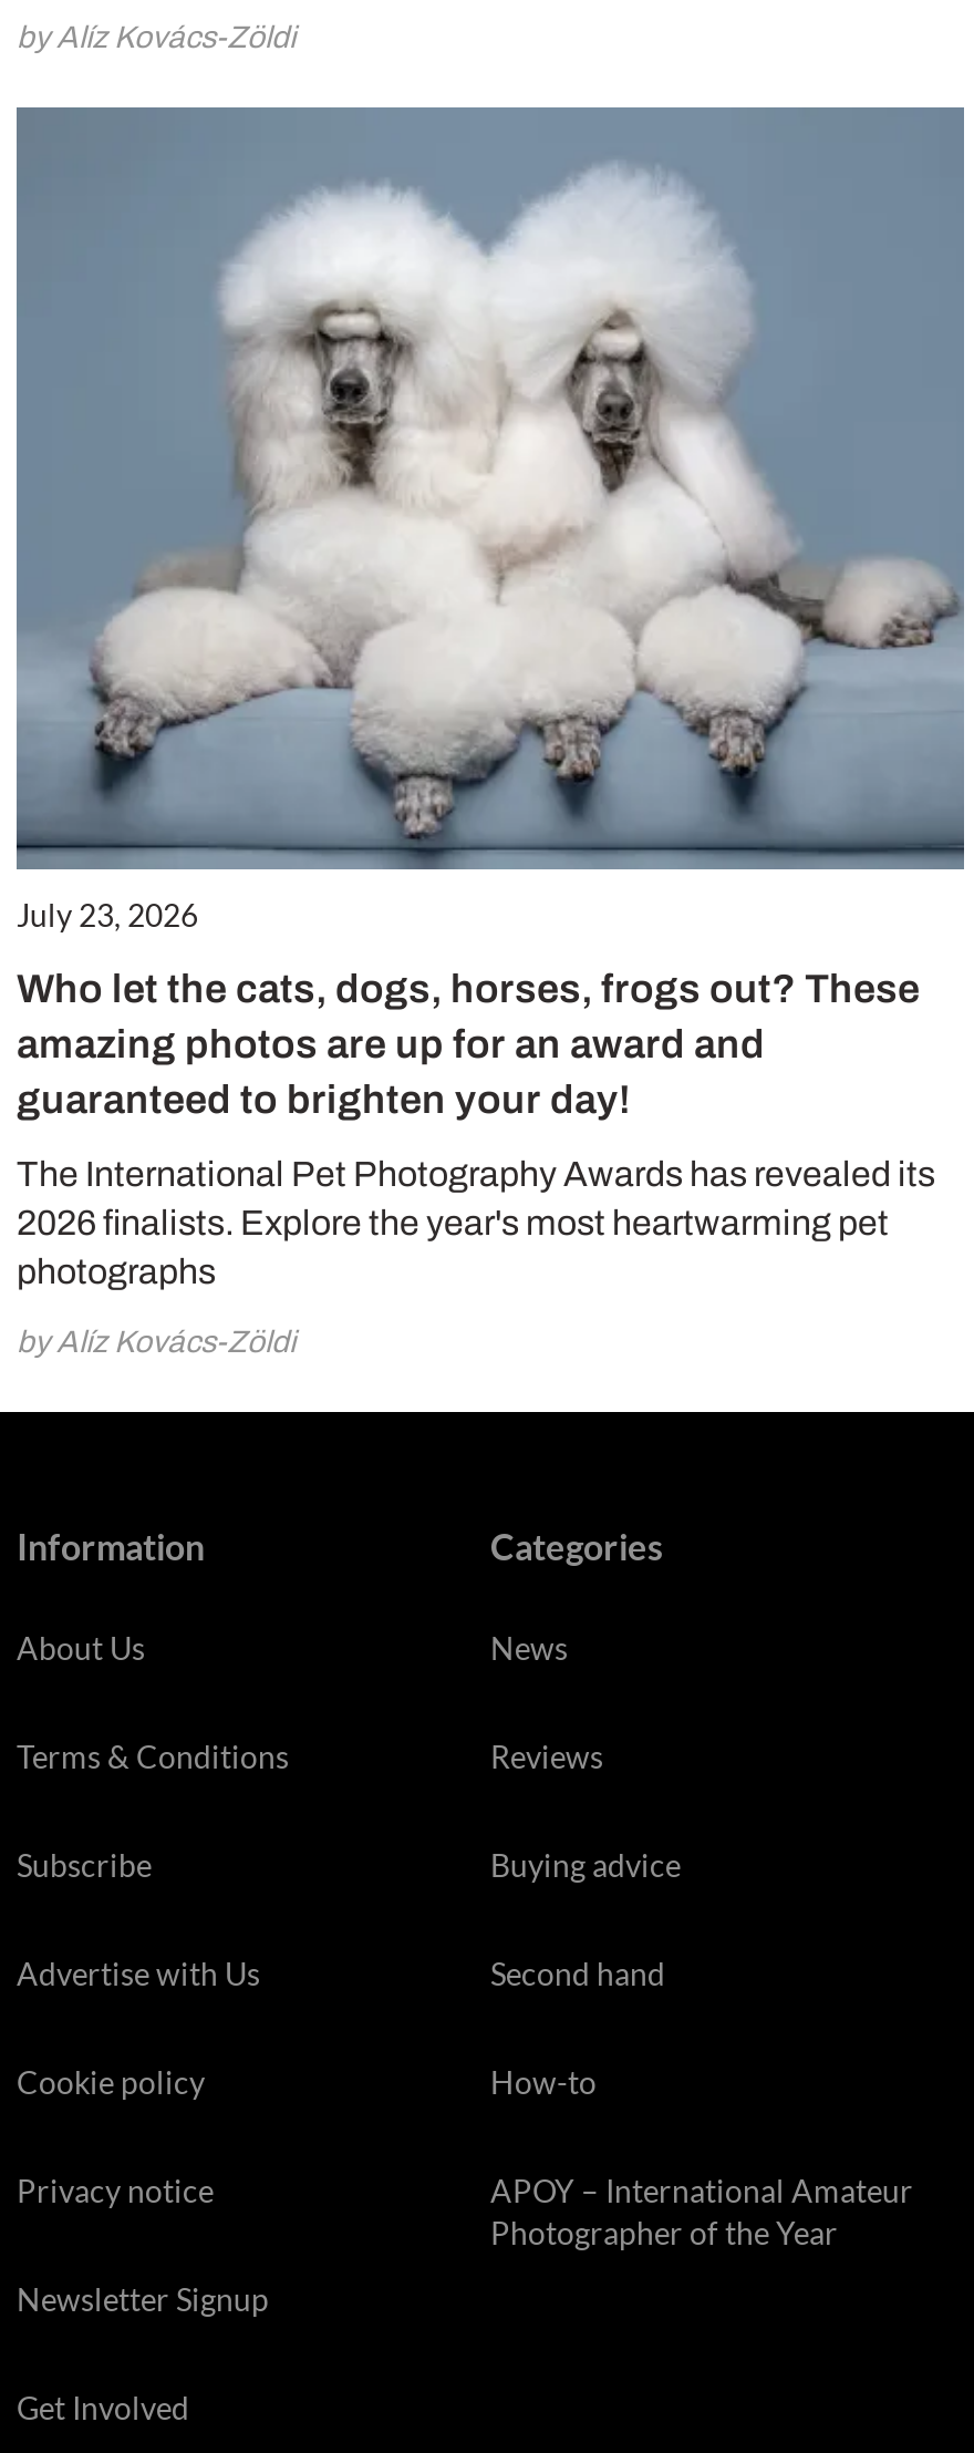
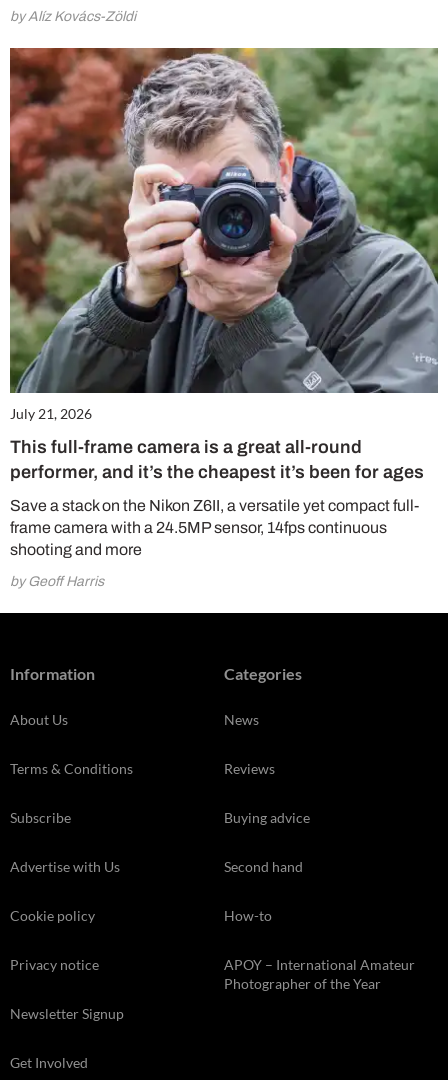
[14,106,964,934] [image] | July 23, 2026 -> [9,47,439,422] [image] | July 21, 2026
[17,967,920,1122] Who let the cats, dogs, horses, frogs out? These | amazing photos are up for an award and | guaranteed to brighten your day! -> [10,437,424,482] This full-frame camera is a great all-round | performer, and it’s the cheapest it’s been for ages
[17,1155,935,1290] The International Pet Photography Awards has revealed its | 2026 finalists. Explore the year's most heartwarming pet | photographs -> [10,497,419,558] Save a stack on the Nikon Z6II, a versatile yet compact full- | frame camera with a 24.5MP sensor, 14fps continuous | shooting and more
[17,1326,296,1359] by Alíz Kovács-Zöldi -> [10,574,104,589] by Geoff Harris

